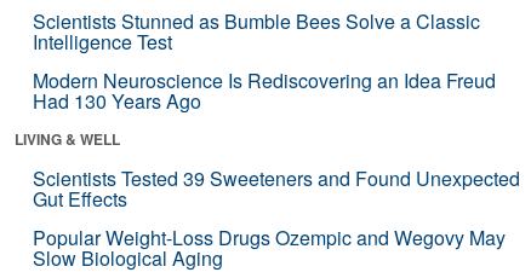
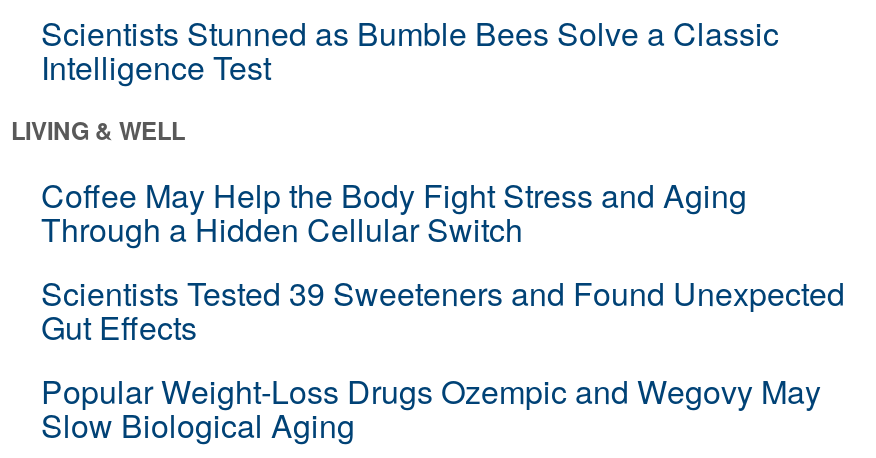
[33,66,496,115] Modern Neuroscience Is Rediscovering an Idea Freud | Had 130 Years Ago -> none
moved [15,128,120,150] -> [11,112,185,148]: LIVING & WELL
none -> [41,172,747,252] Coffee May Help the Body Fight Stress and Aging | Through a Hidden Cellular Switch

